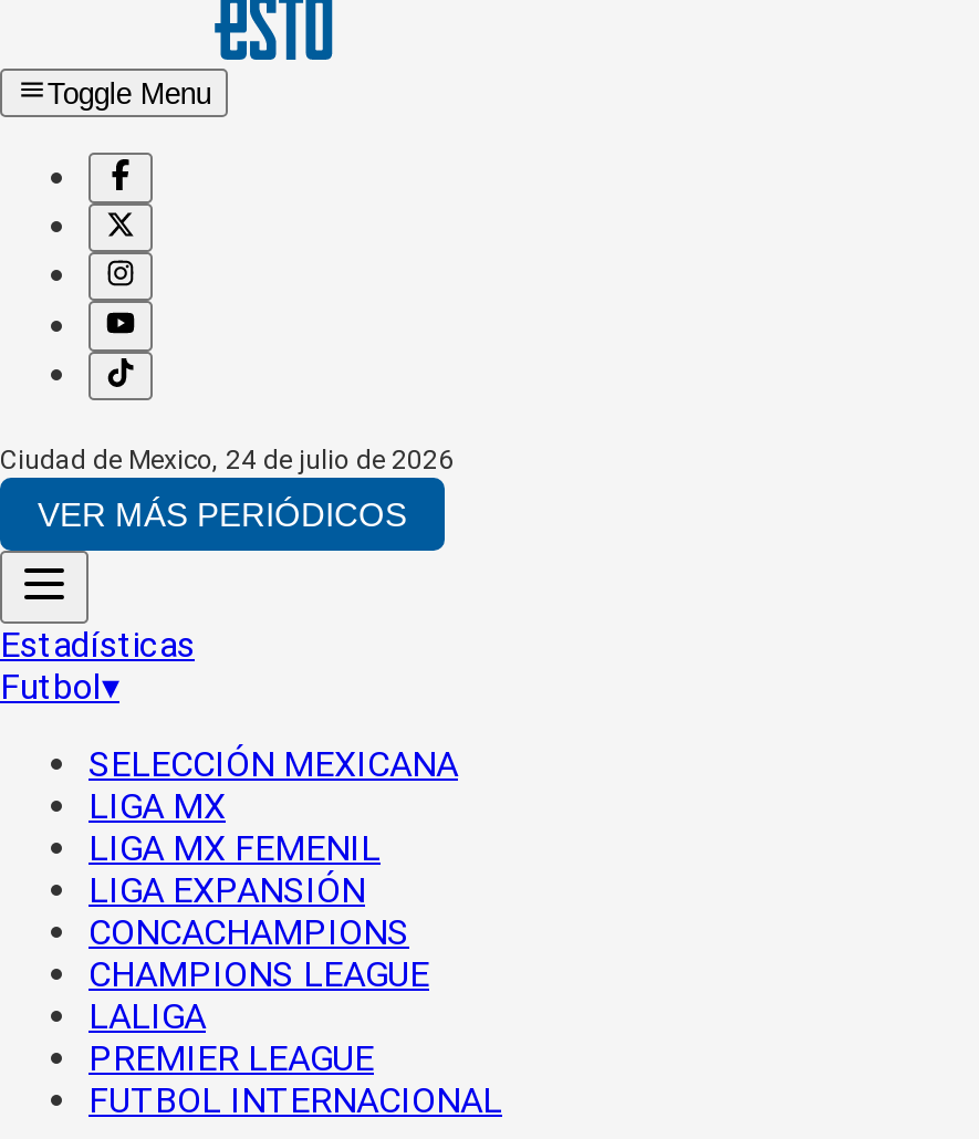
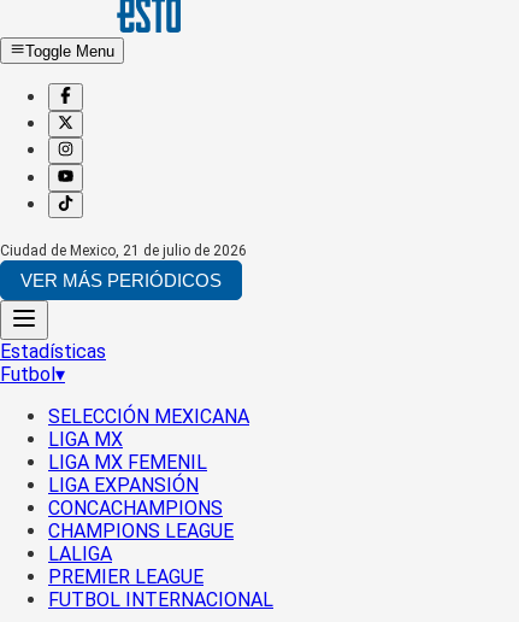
[0,445,454,476] Ciudad de Mexico, 24 de julio de 2026 -> [0,242,247,259] Ciudad de Mexico, 21 de julio de 2026

